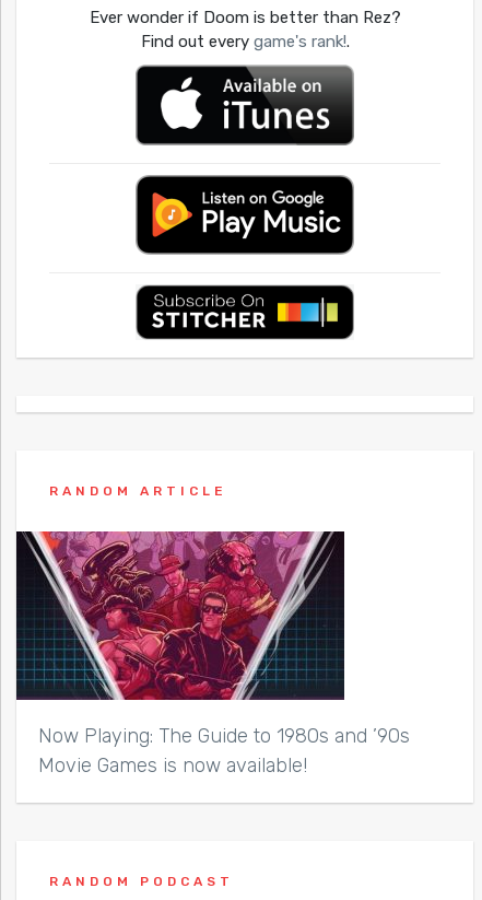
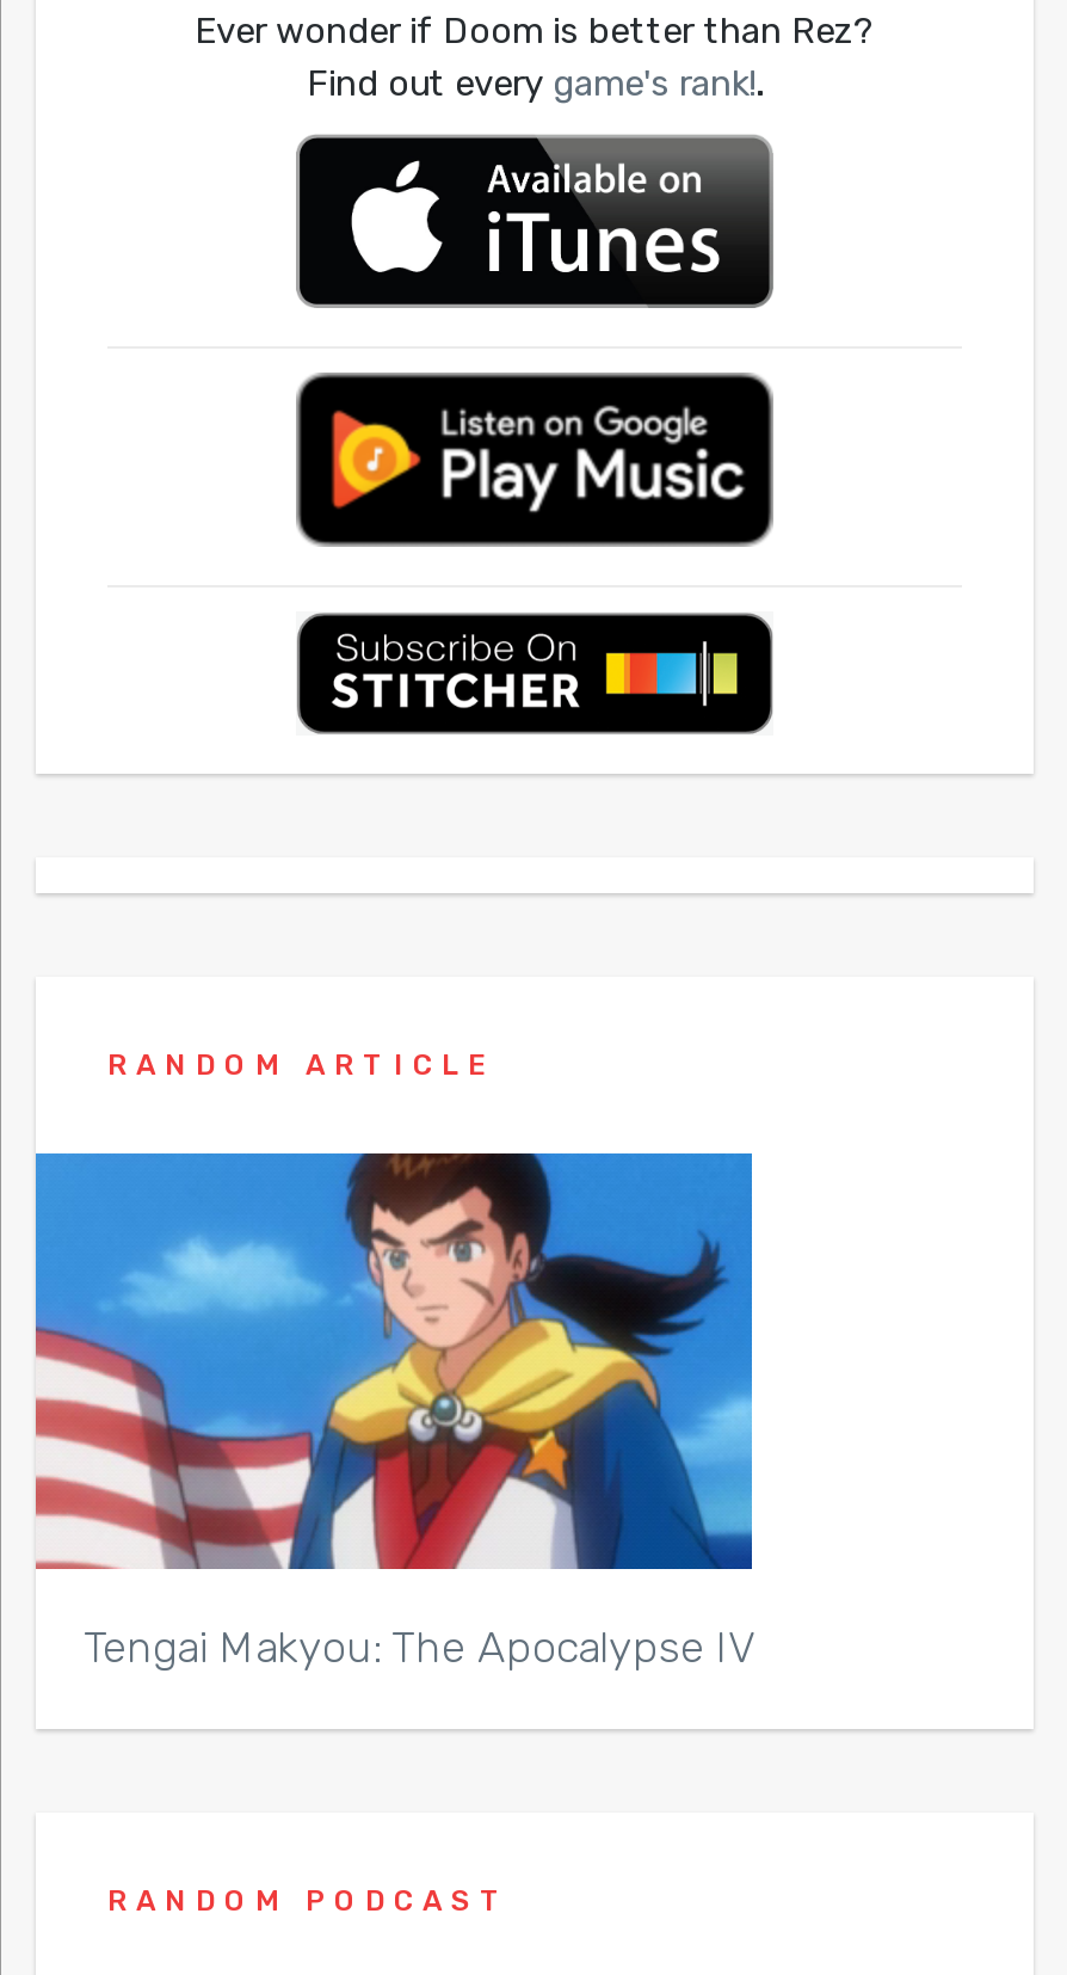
[15,530,410,777] [image] | Now Playing: The Guide to 1980s and ’90s | Movie Games is now available! -> [33,1151,754,1674] [image] | Tengai Makyou: The Apocalypse IV

